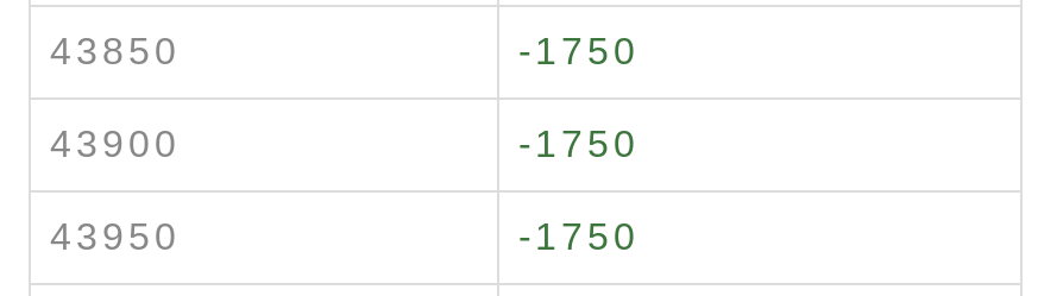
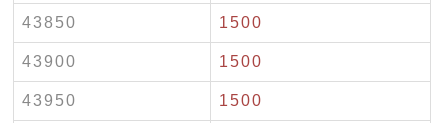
[518,31,640,71] -1750 -> [219,14,263,31] 1500
[518,124,640,164] -1750 -> [219,53,263,70] 1500
[518,216,640,257] -1750 -> [219,92,263,109] 1500

